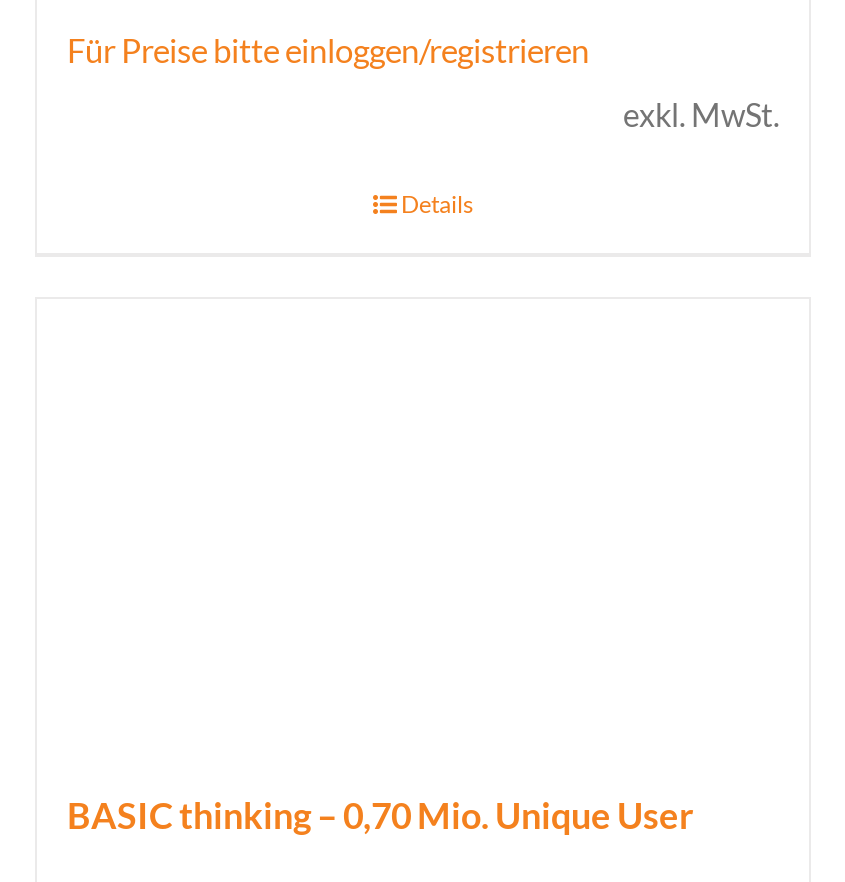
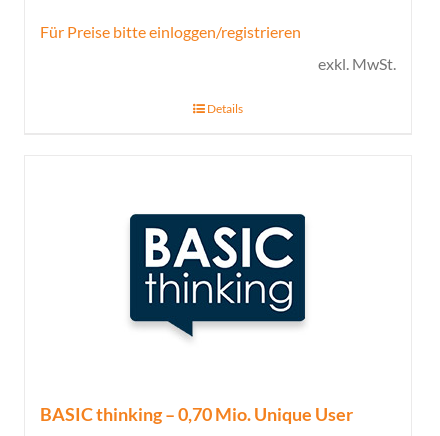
none -> [129,213,306,338] [image]

